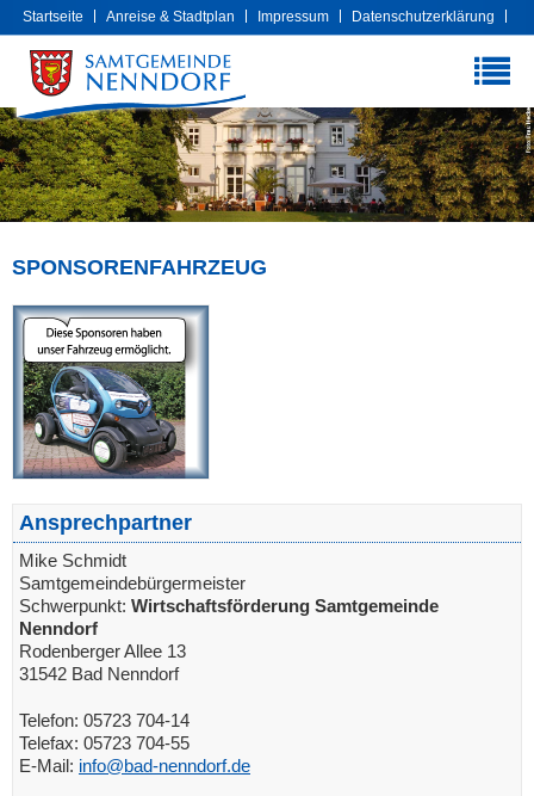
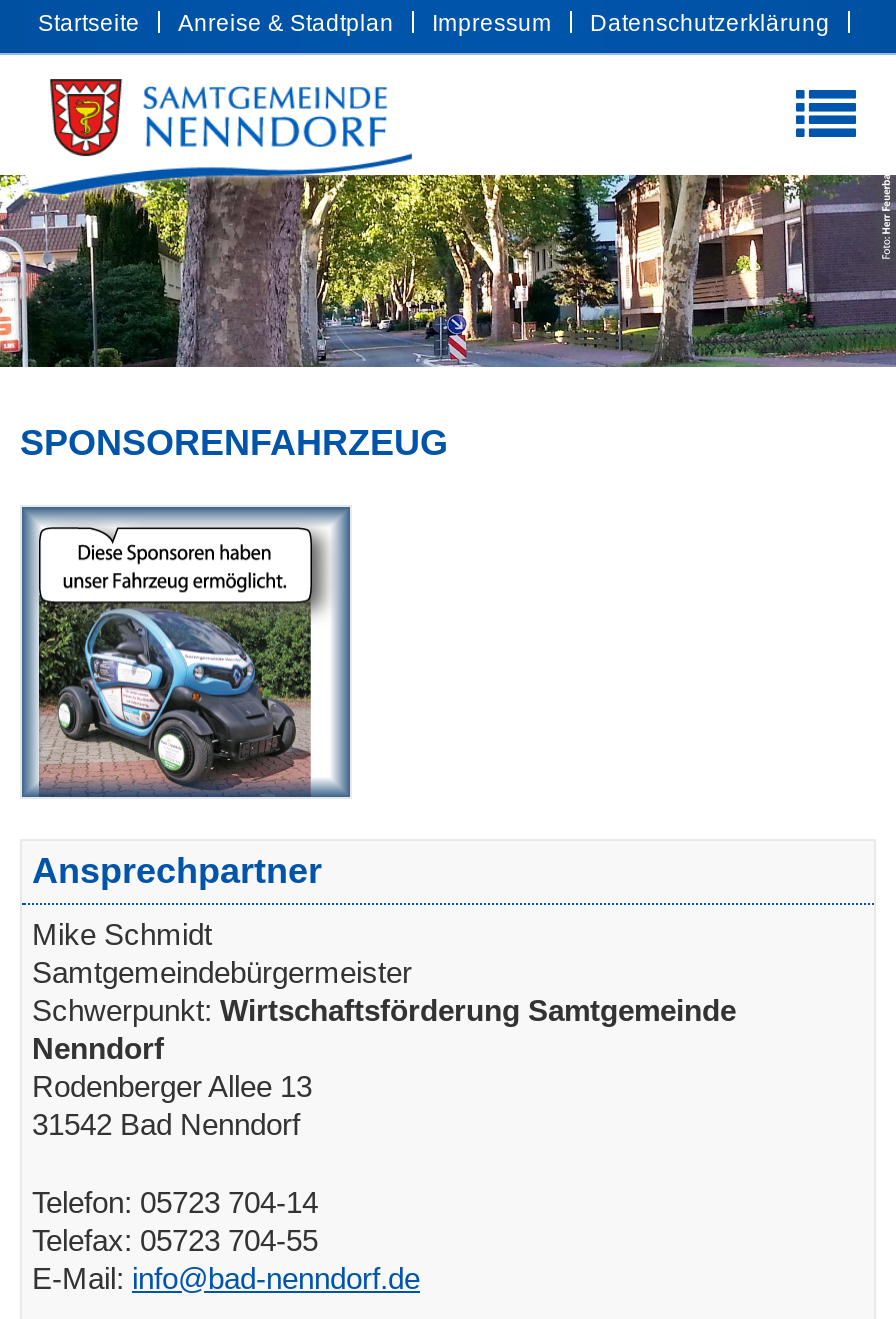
[4,106,530,223] [image] -> [6,173,890,369] [image]

